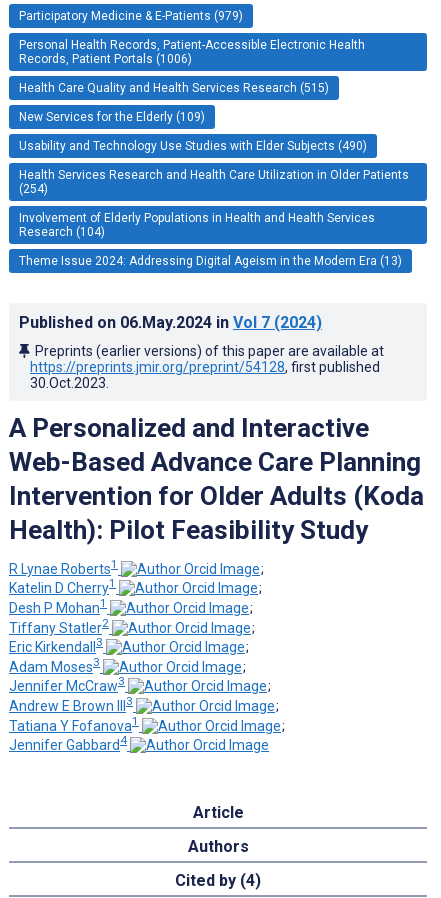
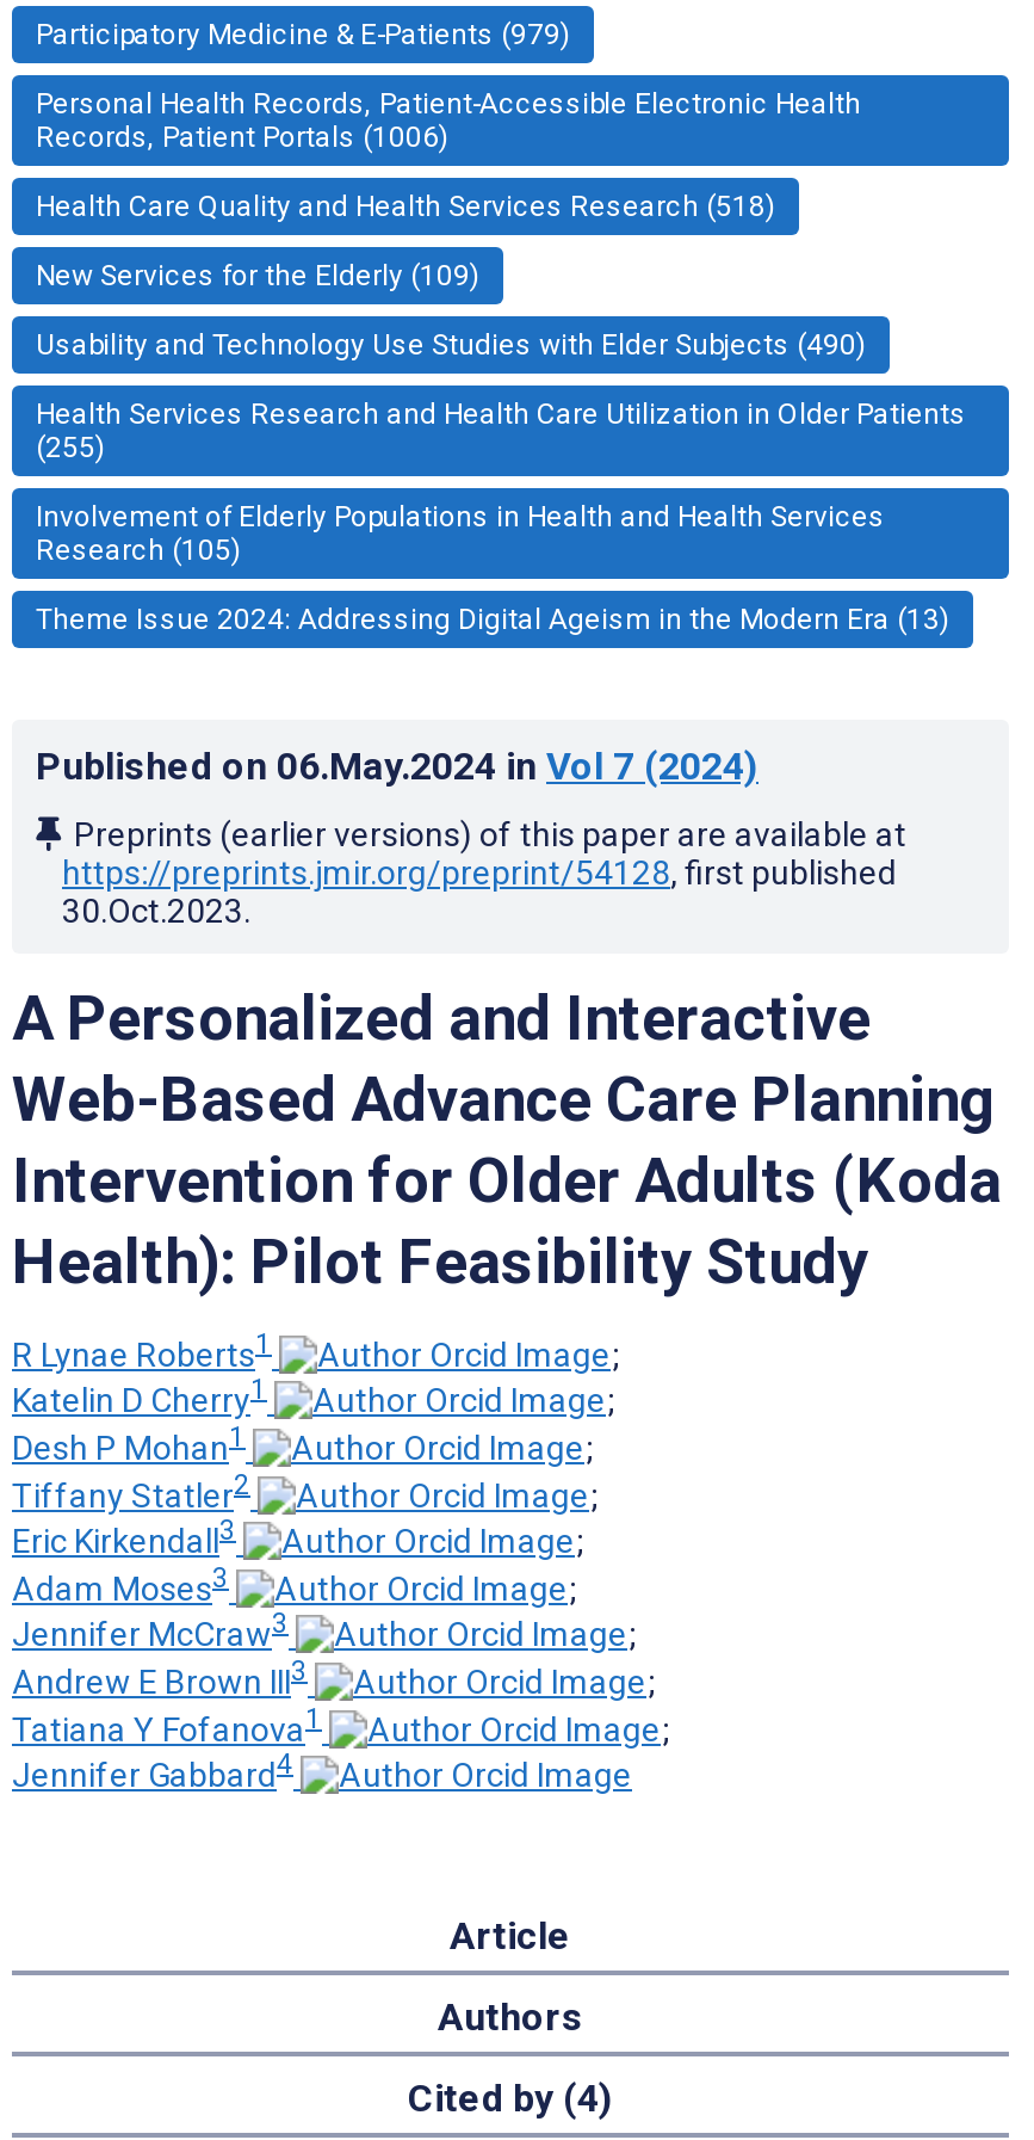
[19,81,329,95] Health Care Quality and Health Services Research (515) -> [36,190,775,223] Health Care Quality and Health Services Research (518)
[19,182,48,196] (254) -> [36,431,105,464] (255)
[19,225,105,239] Research (104) -> [36,533,241,567] Research (105)

